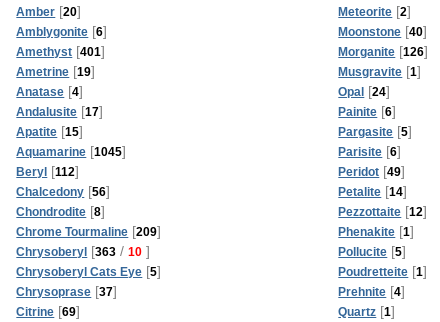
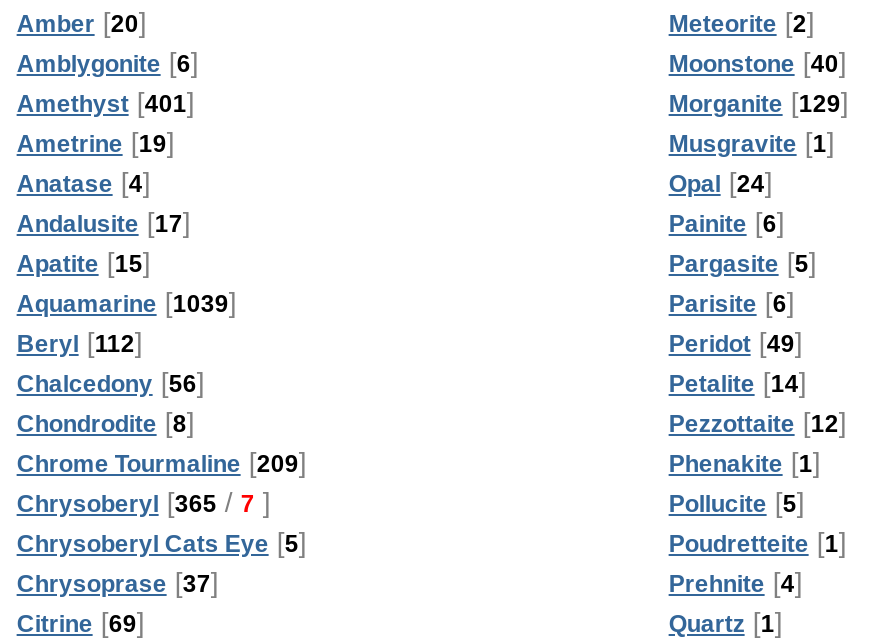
[338,43,428,59] Morganite [126] -> [669,86,849,118] Morganite [129]
[16,143,126,159] Aquamarine [1045] -> [17,286,237,318] Aquamarine [1039]
[16,243,150,259] Chrysoberyl [363 / 10 ] -> [17,486,271,518] Chrysoberyl [365 / 7 ]

